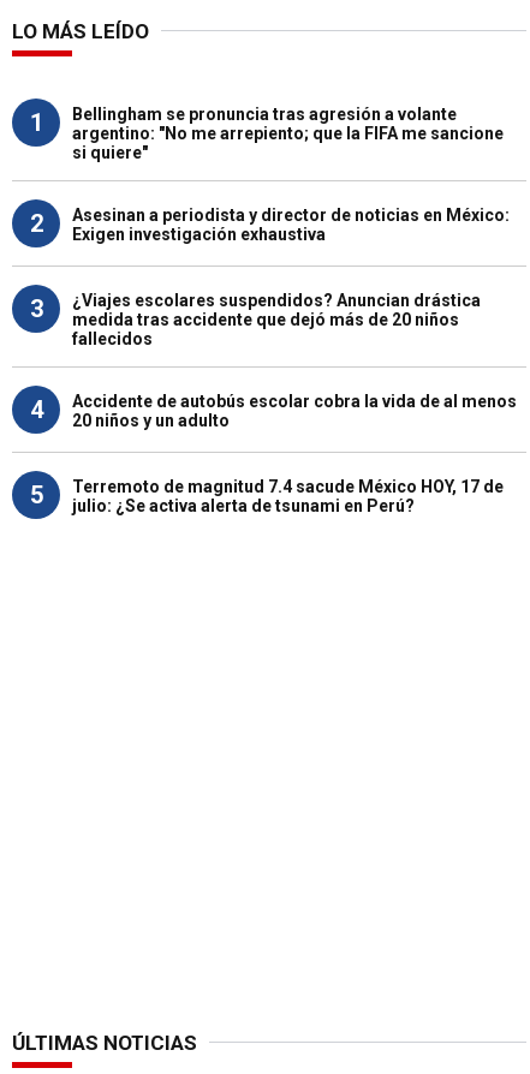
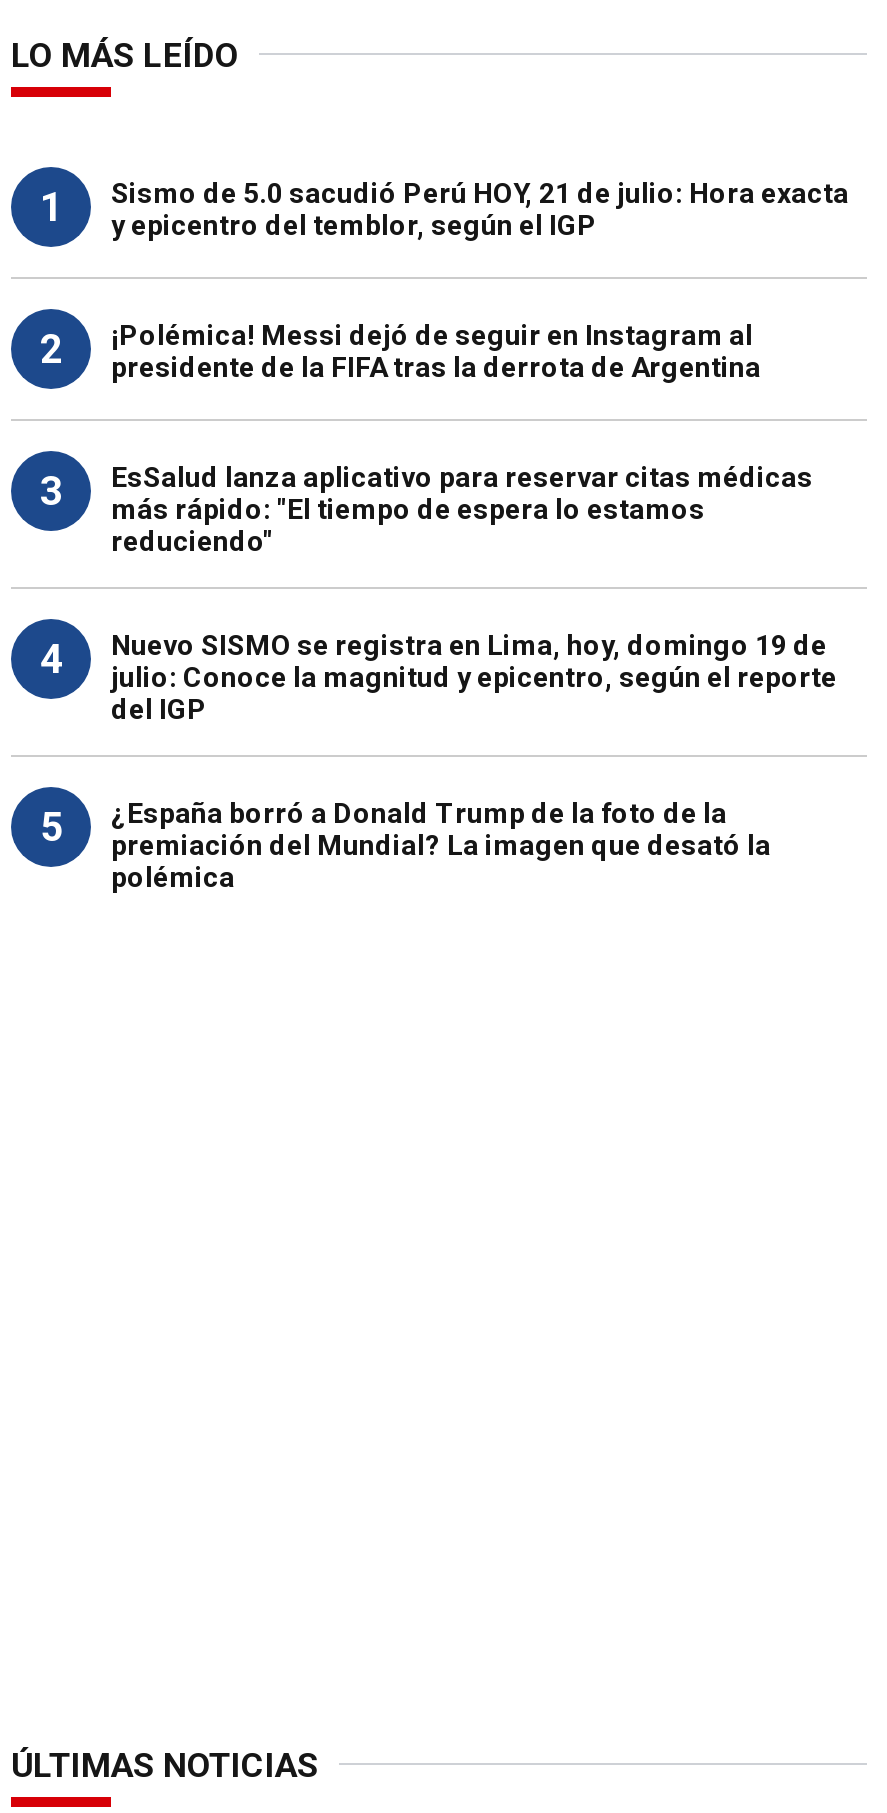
[72,104,504,162] Bellingham se pronuncia tras agresión a volante | argentino: "No me arrepiento; que la FIFA me sancione | si quiere" -> [111,176,849,240] Sismo de 5.0 sacudió Perú HOY, 21 de julio: Hora exacta | y epicentro del temblor, según el IGP
[72,205,510,243] Asesinan a periodista y director de noticias en México: | Exigen investigación exhaustiva -> [111,318,761,382] ¡Polémica! Messi dejó de seguir en Instagram al | presidente de la FIFA tras la derrota de Argentina
[72,290,481,348] ¿Viajes escolares suspendidos? Anuncian drástica | medida tras accidente que dejó más de 20 niños | fallecidos -> [111,460,813,556] EsSalud lanza aplicativo para reservar citas médicas | más rápido: "El tiempo de espera lo estamos | reduciendo"
[72,391,517,430] Accidente de autobús escolar cobra la vida de al menos | 20 niños y un adulto -> [111,628,837,724] Nuevo SISMO se registra en Lima, hoy, domingo 19 de | julio: Conoce la magnitud y epicentro, según el reporte | del IGP
[72,476,504,515] Terremoto de magnitud 7.4 sacude México HOY, 17 de | julio: ¿Se activa alerta de tsunami en Perú? -> [111,796,771,892] ¿España borró a Donald Trump de la foto de la | premiación del Mundial? La imagen que desató la | polémica

